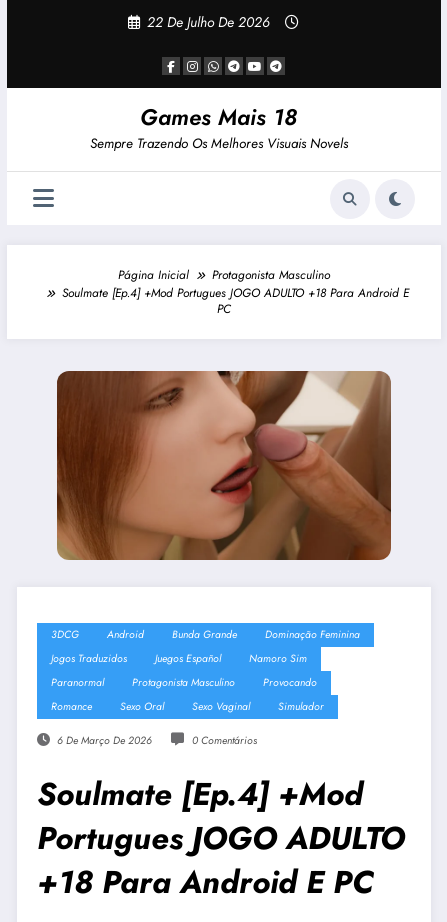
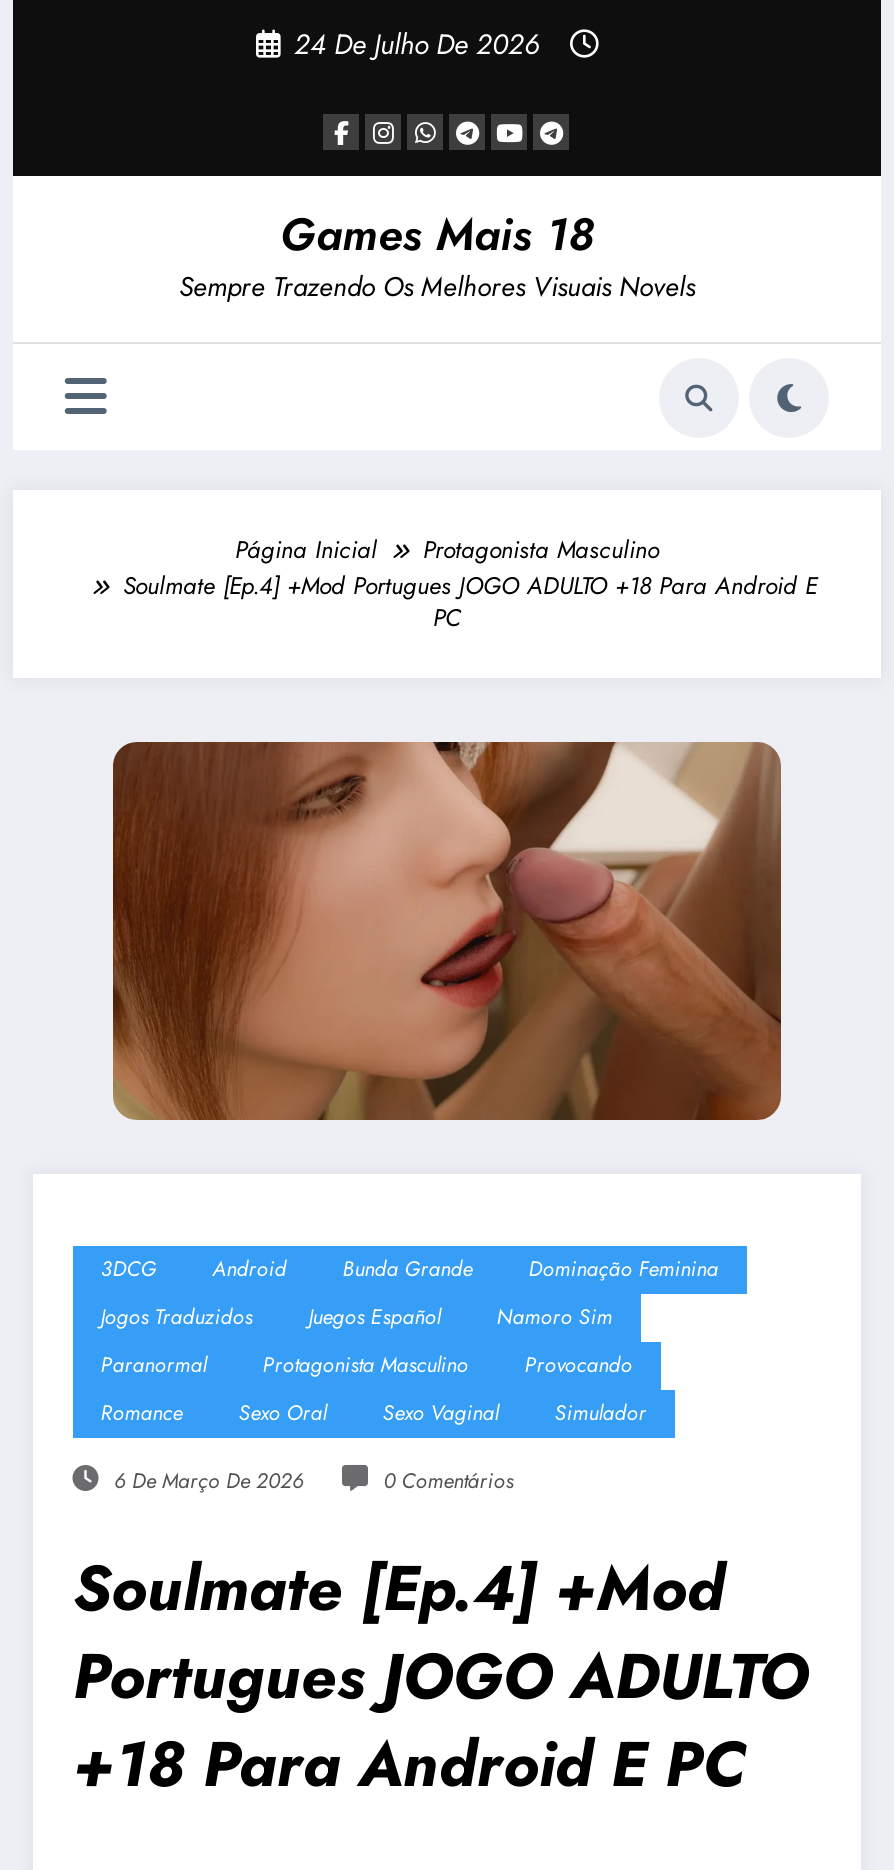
[147,12,270,32] 22 De Julho De 2026 -> [294,24,540,64] 24 De Julho De 2026

